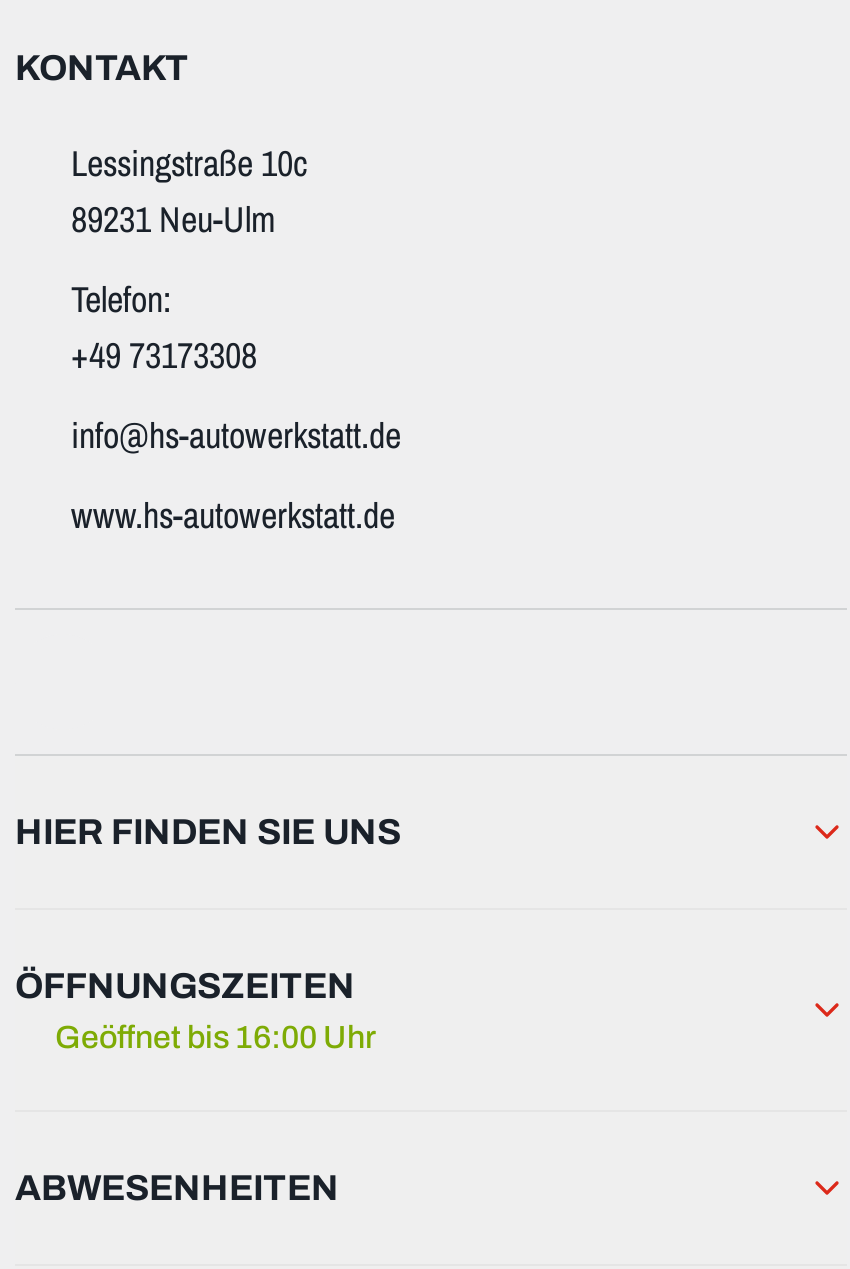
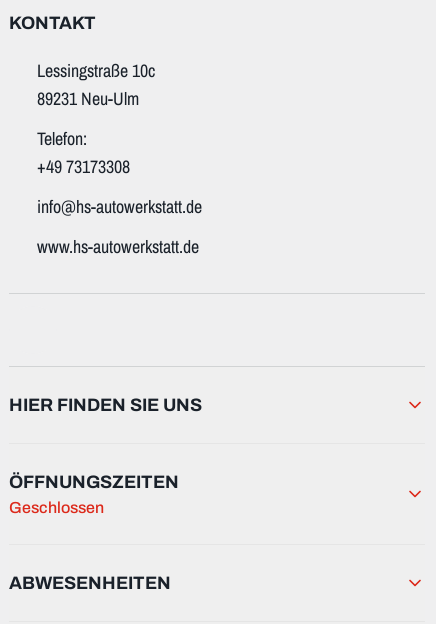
[55,1020,377,1054] Geöffnet bis 16:00 Uhr -> [9,499,104,516] Geschlossen

